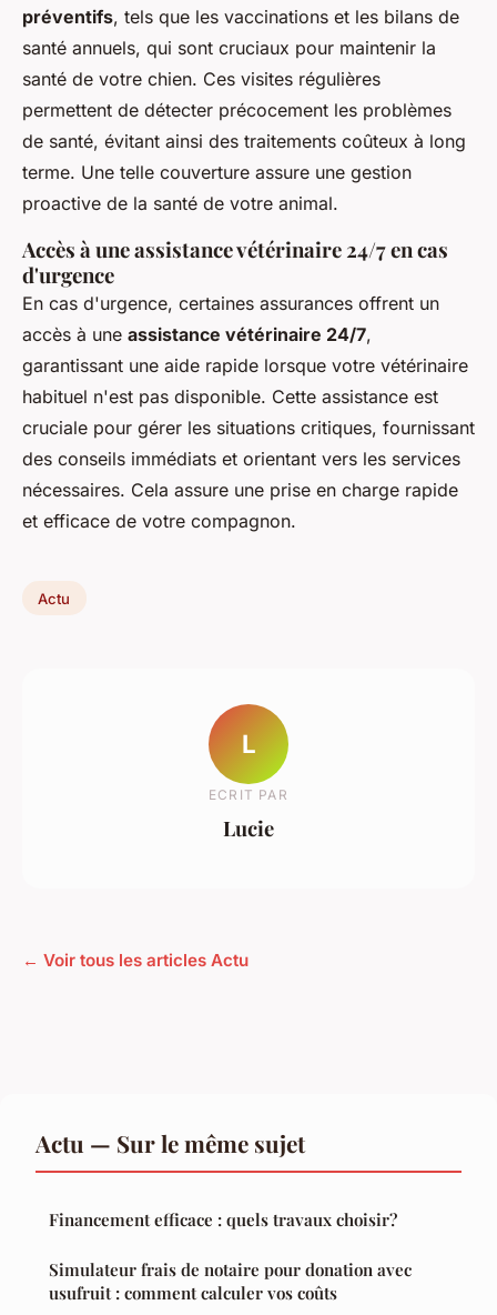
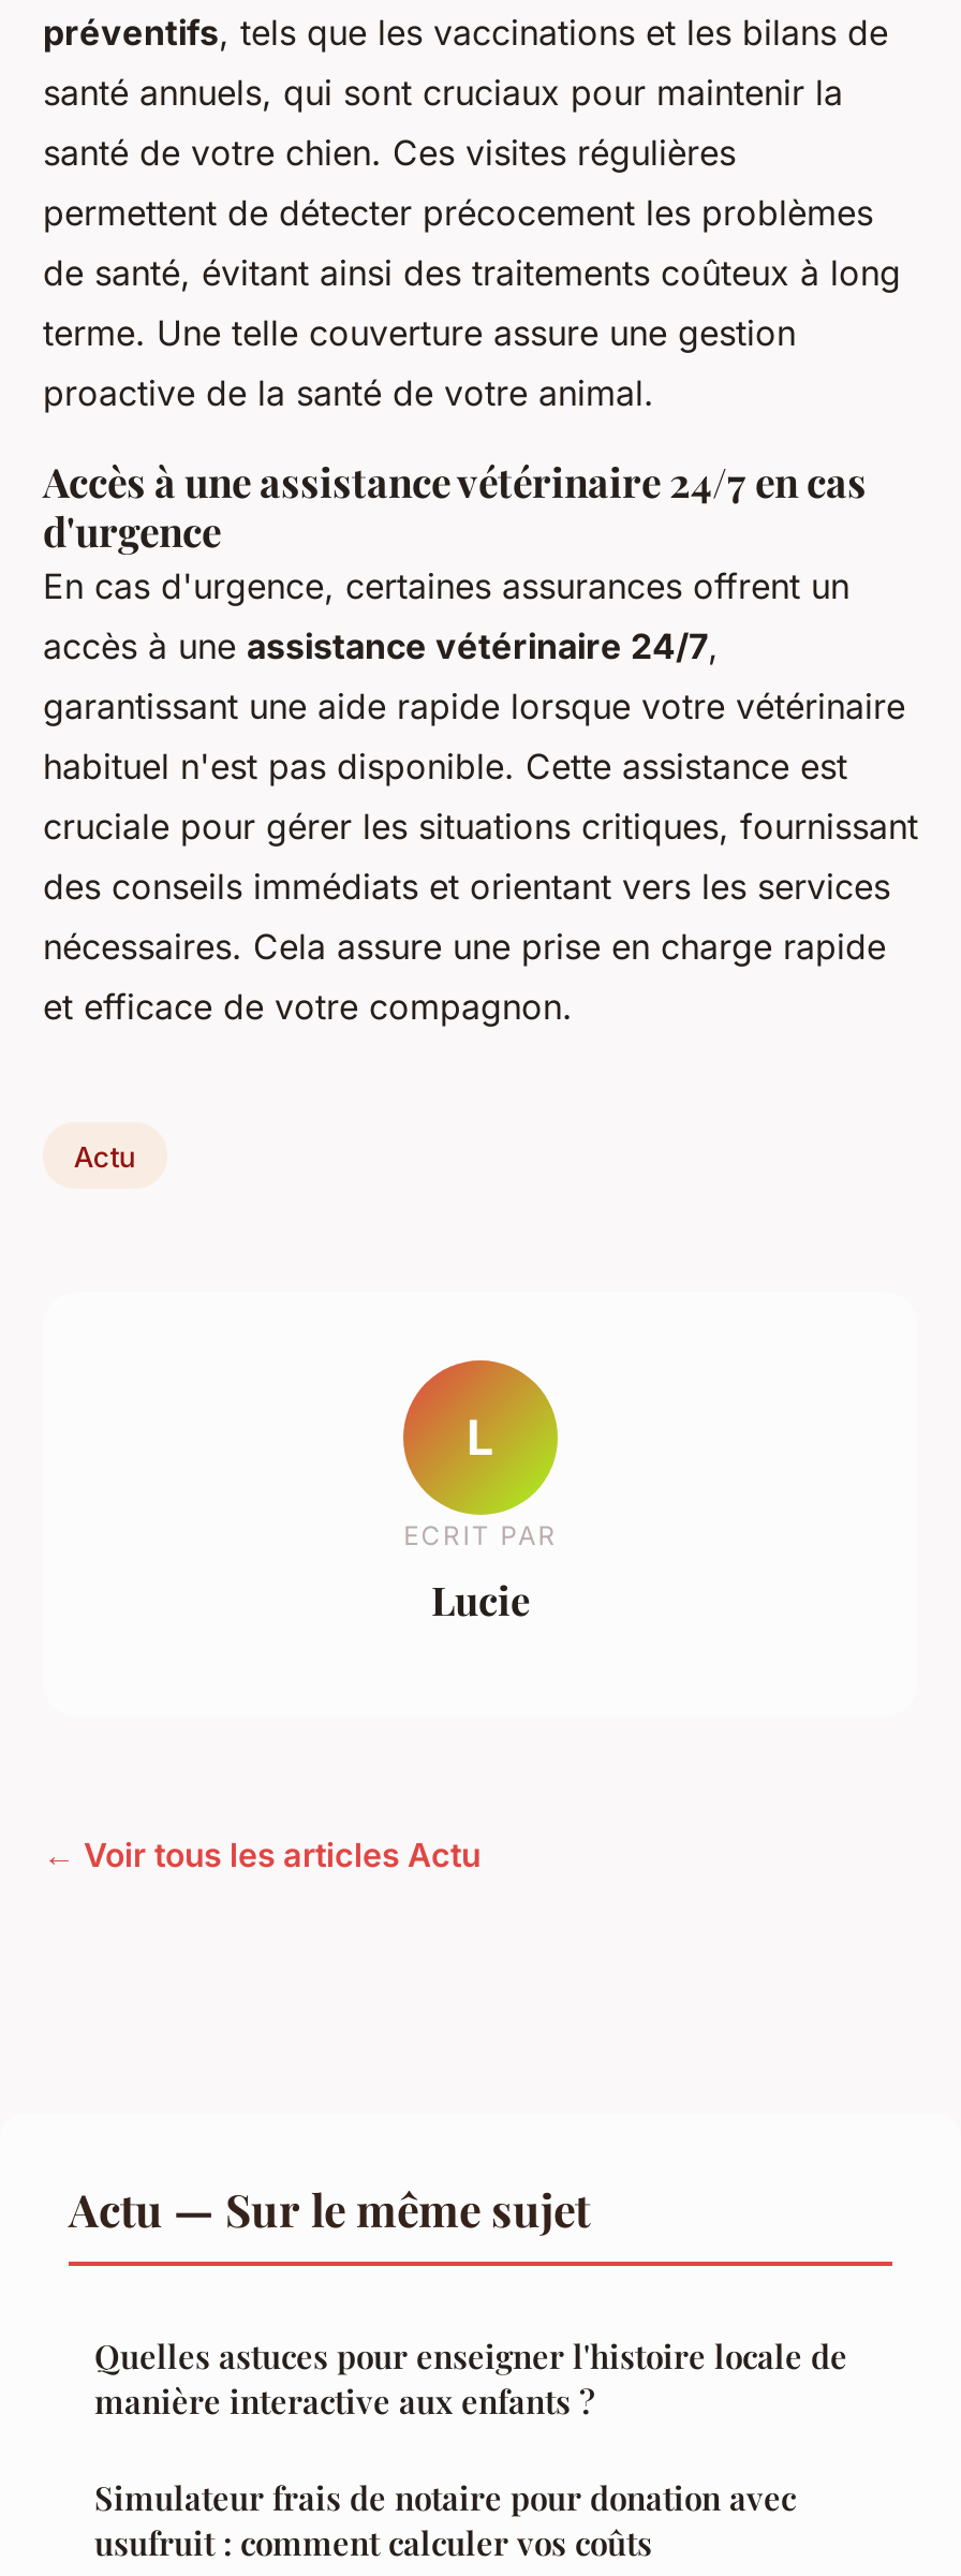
[49,1208,397,1230] Financement efficace : quels travaux choisir? -> [94,2334,847,2422] Quelles astuces pour enseigner l'histoire locale de | manière interactive aux enfants ?

